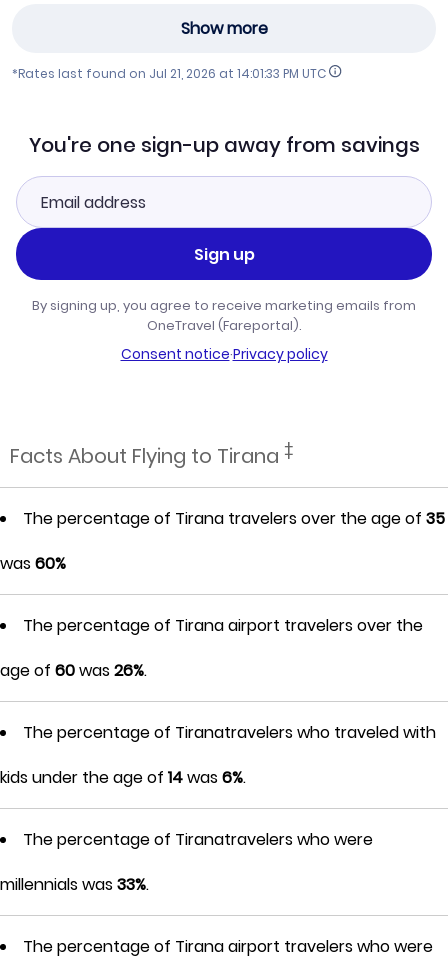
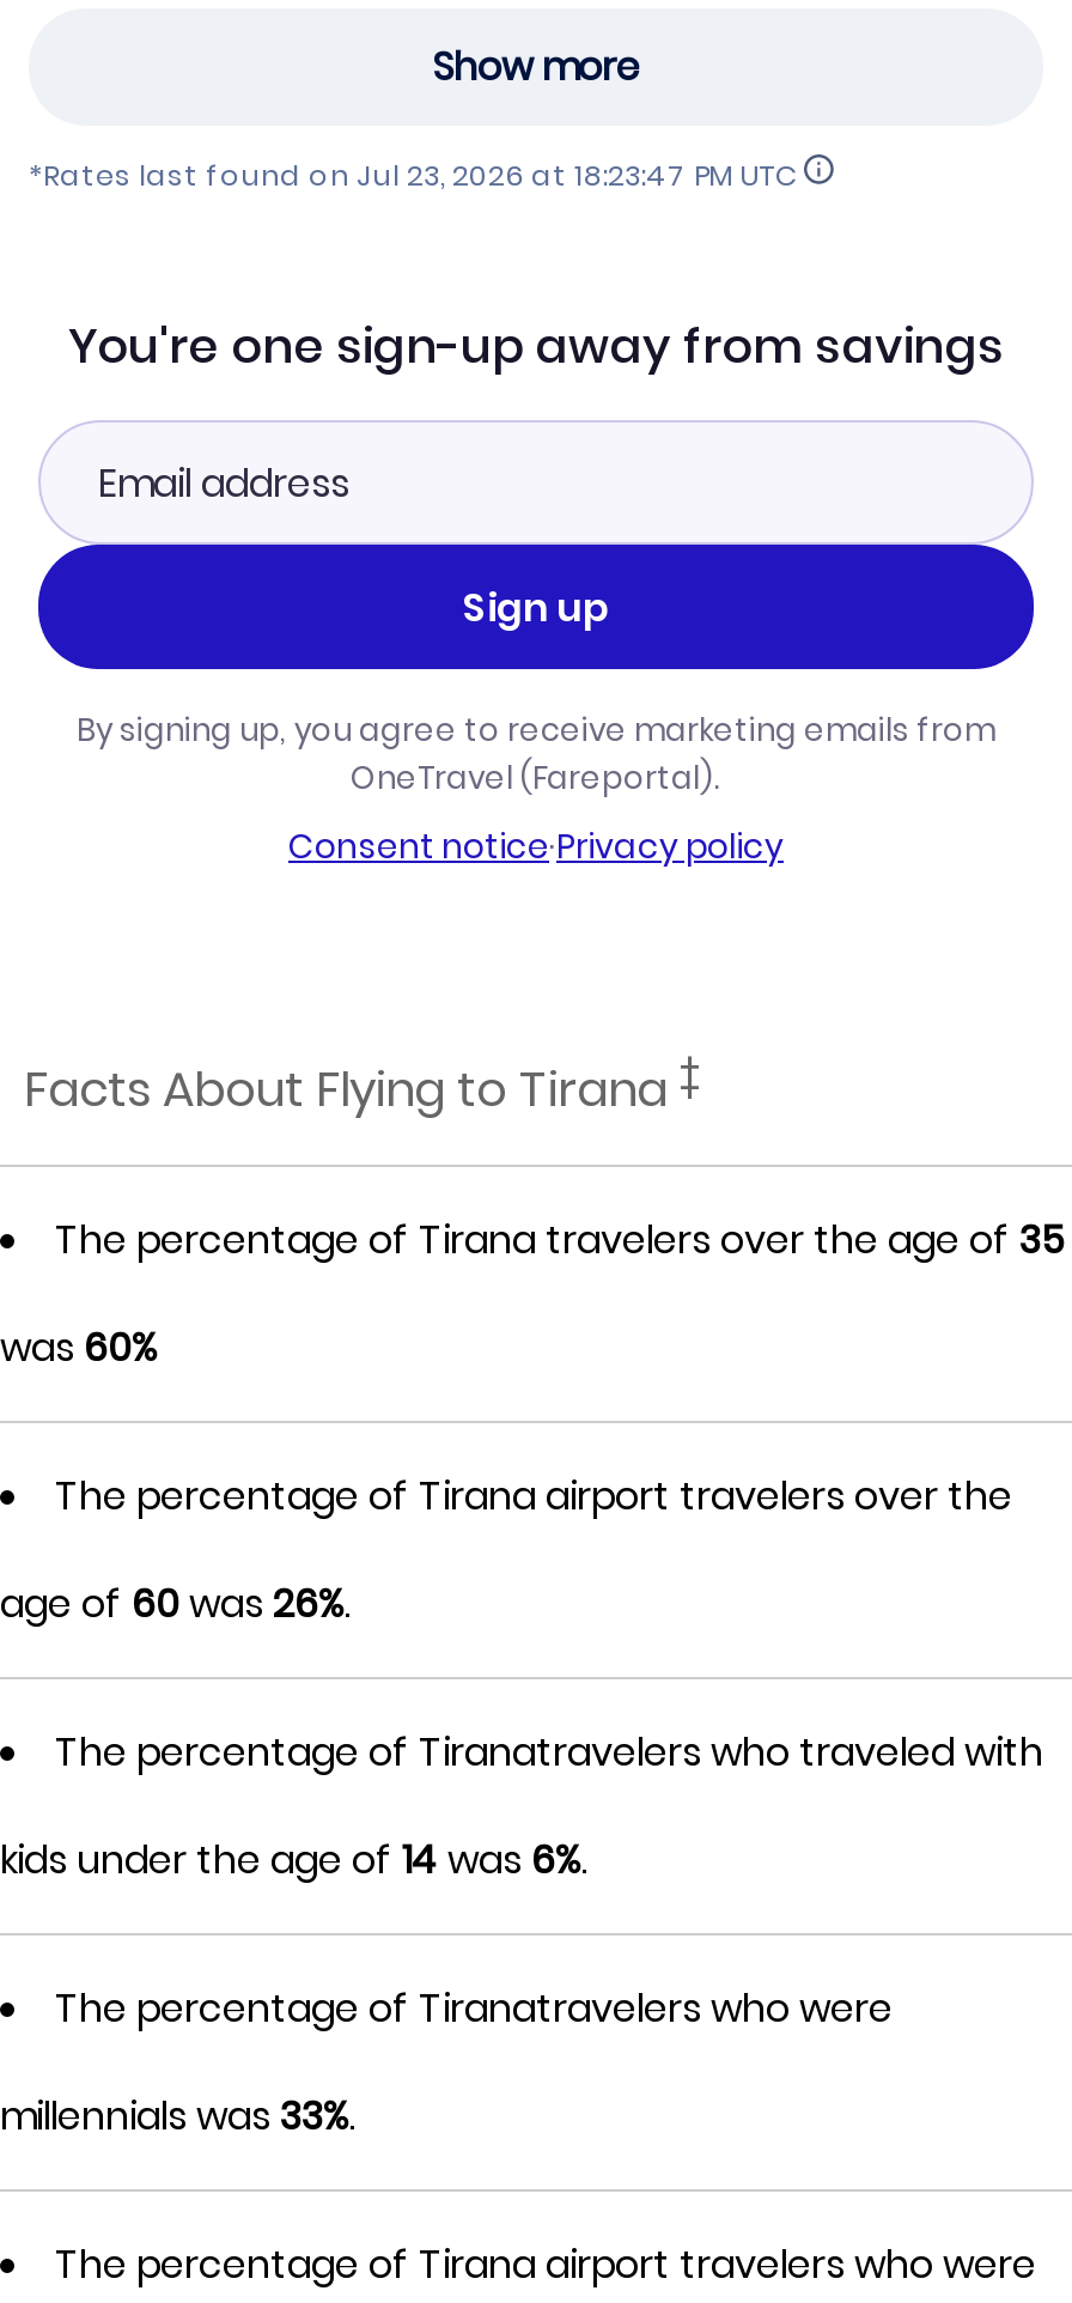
[12,65,326,82] *Rates last found on Jul 21, 2026 at 14:01:33 PM UTC -> [29,155,797,196] *Rates last found on Jul 23, 2026 at 18:23:47 PM UTC

